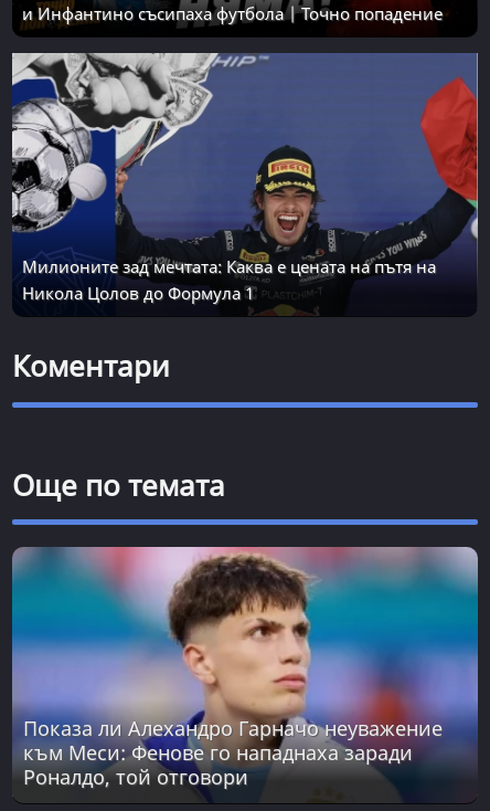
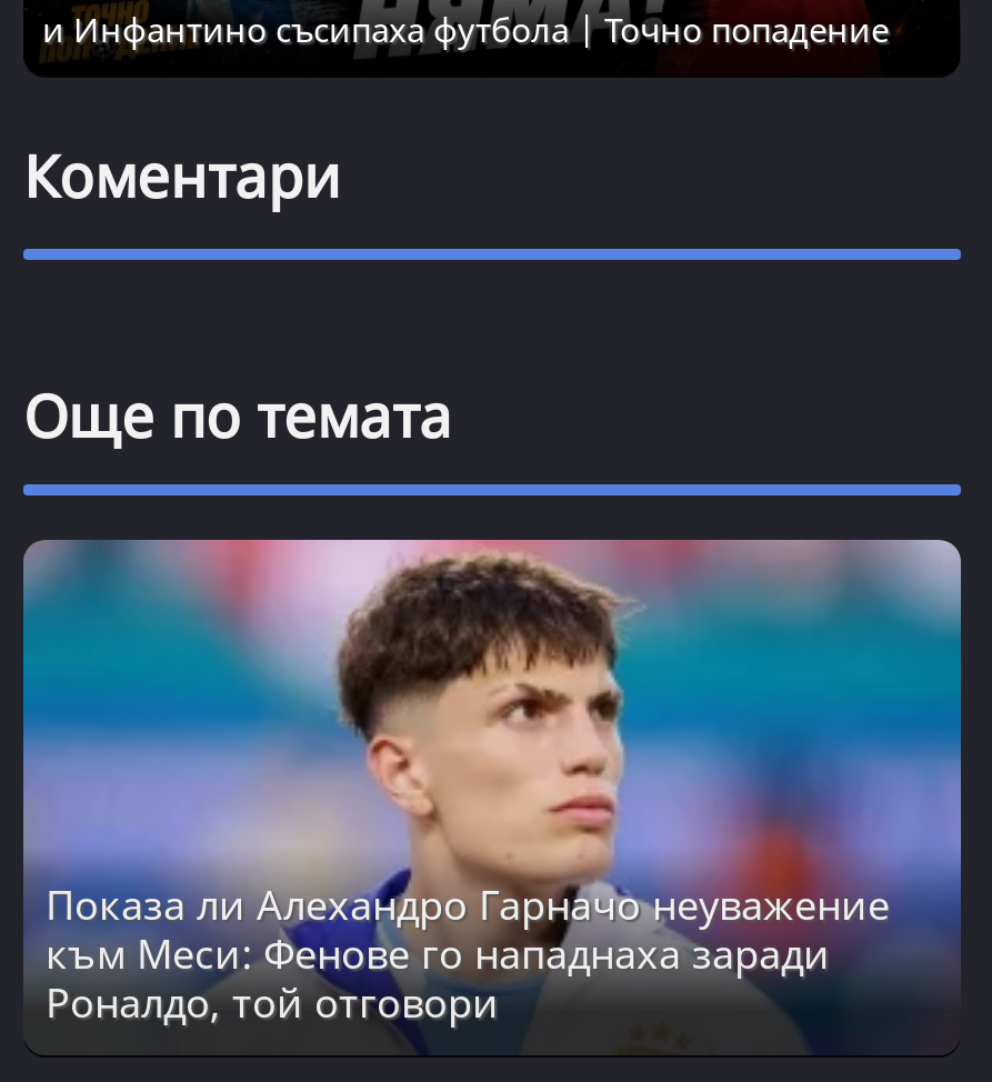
[11,52,479,303] [image] | Милионите зад мечтата: Каква е цената на пътя на | Никола Цолов до Формула 1 -> none
[249,268,477,315] [image] -> none

